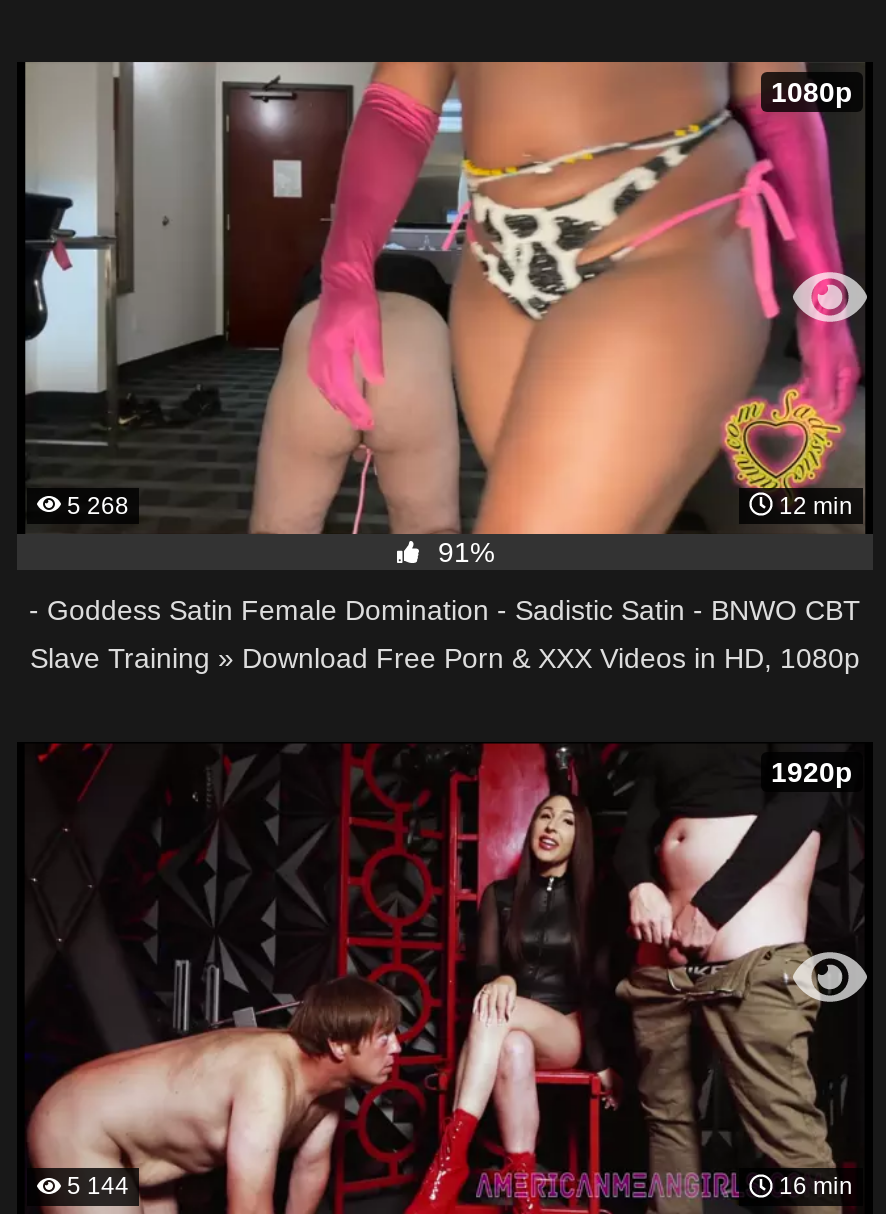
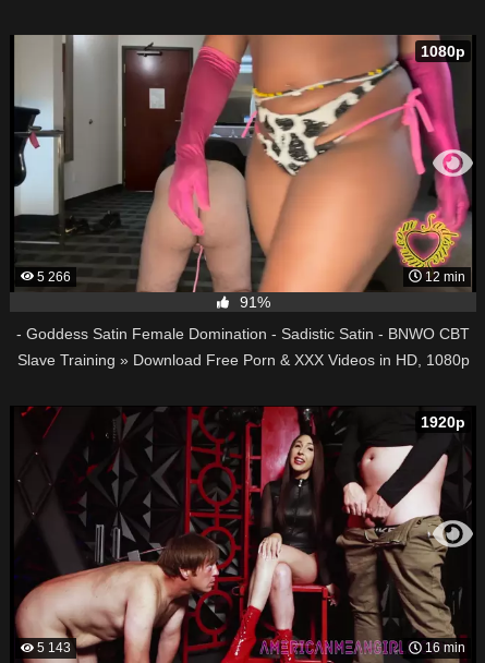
[61,491,129,519] 5 268 -> [34,269,71,284] 5 266
[61,1172,129,1200] 5 144 -> [34,640,71,655] 5 143

